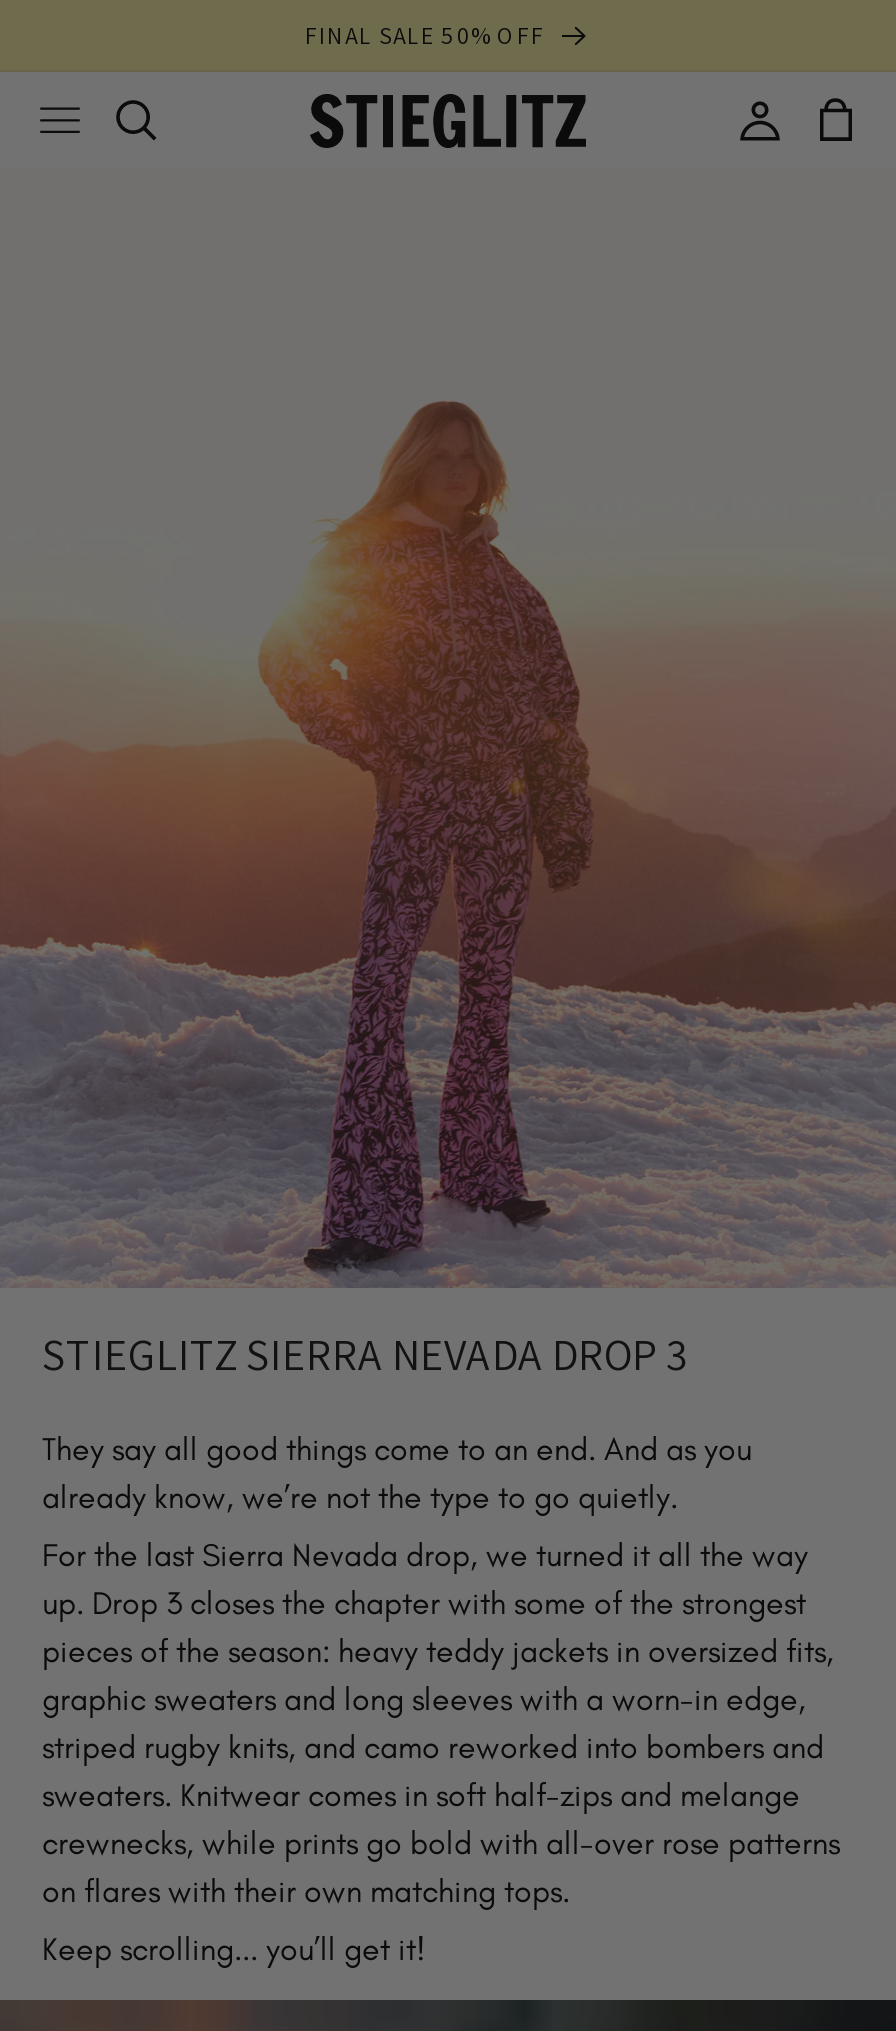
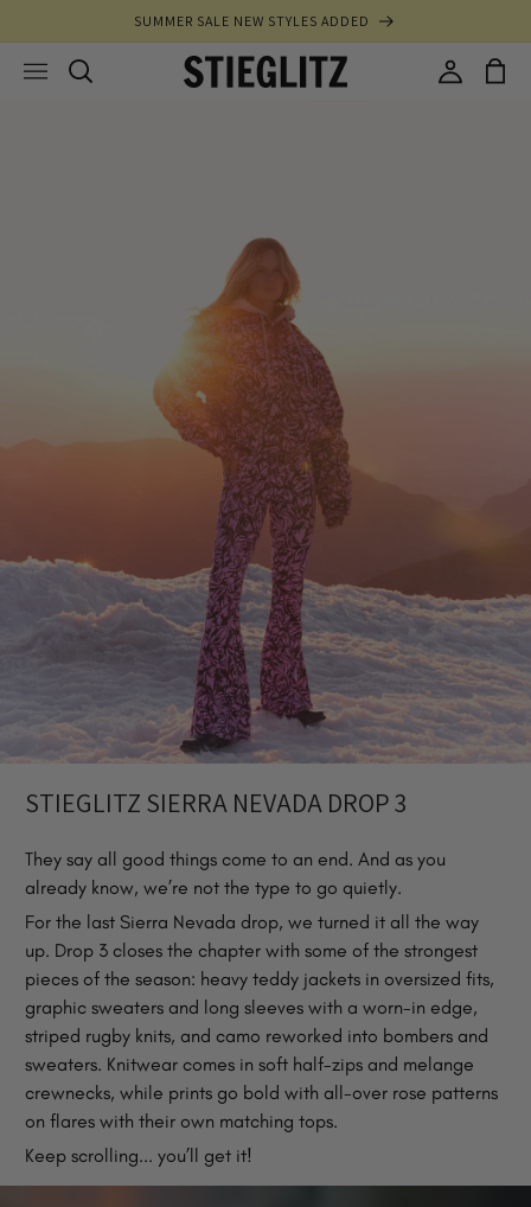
[305,20,545,50] FINAL SALE 50% OFF -> [134,12,370,30] SUMMER SALE NEW STYLES ADDED

